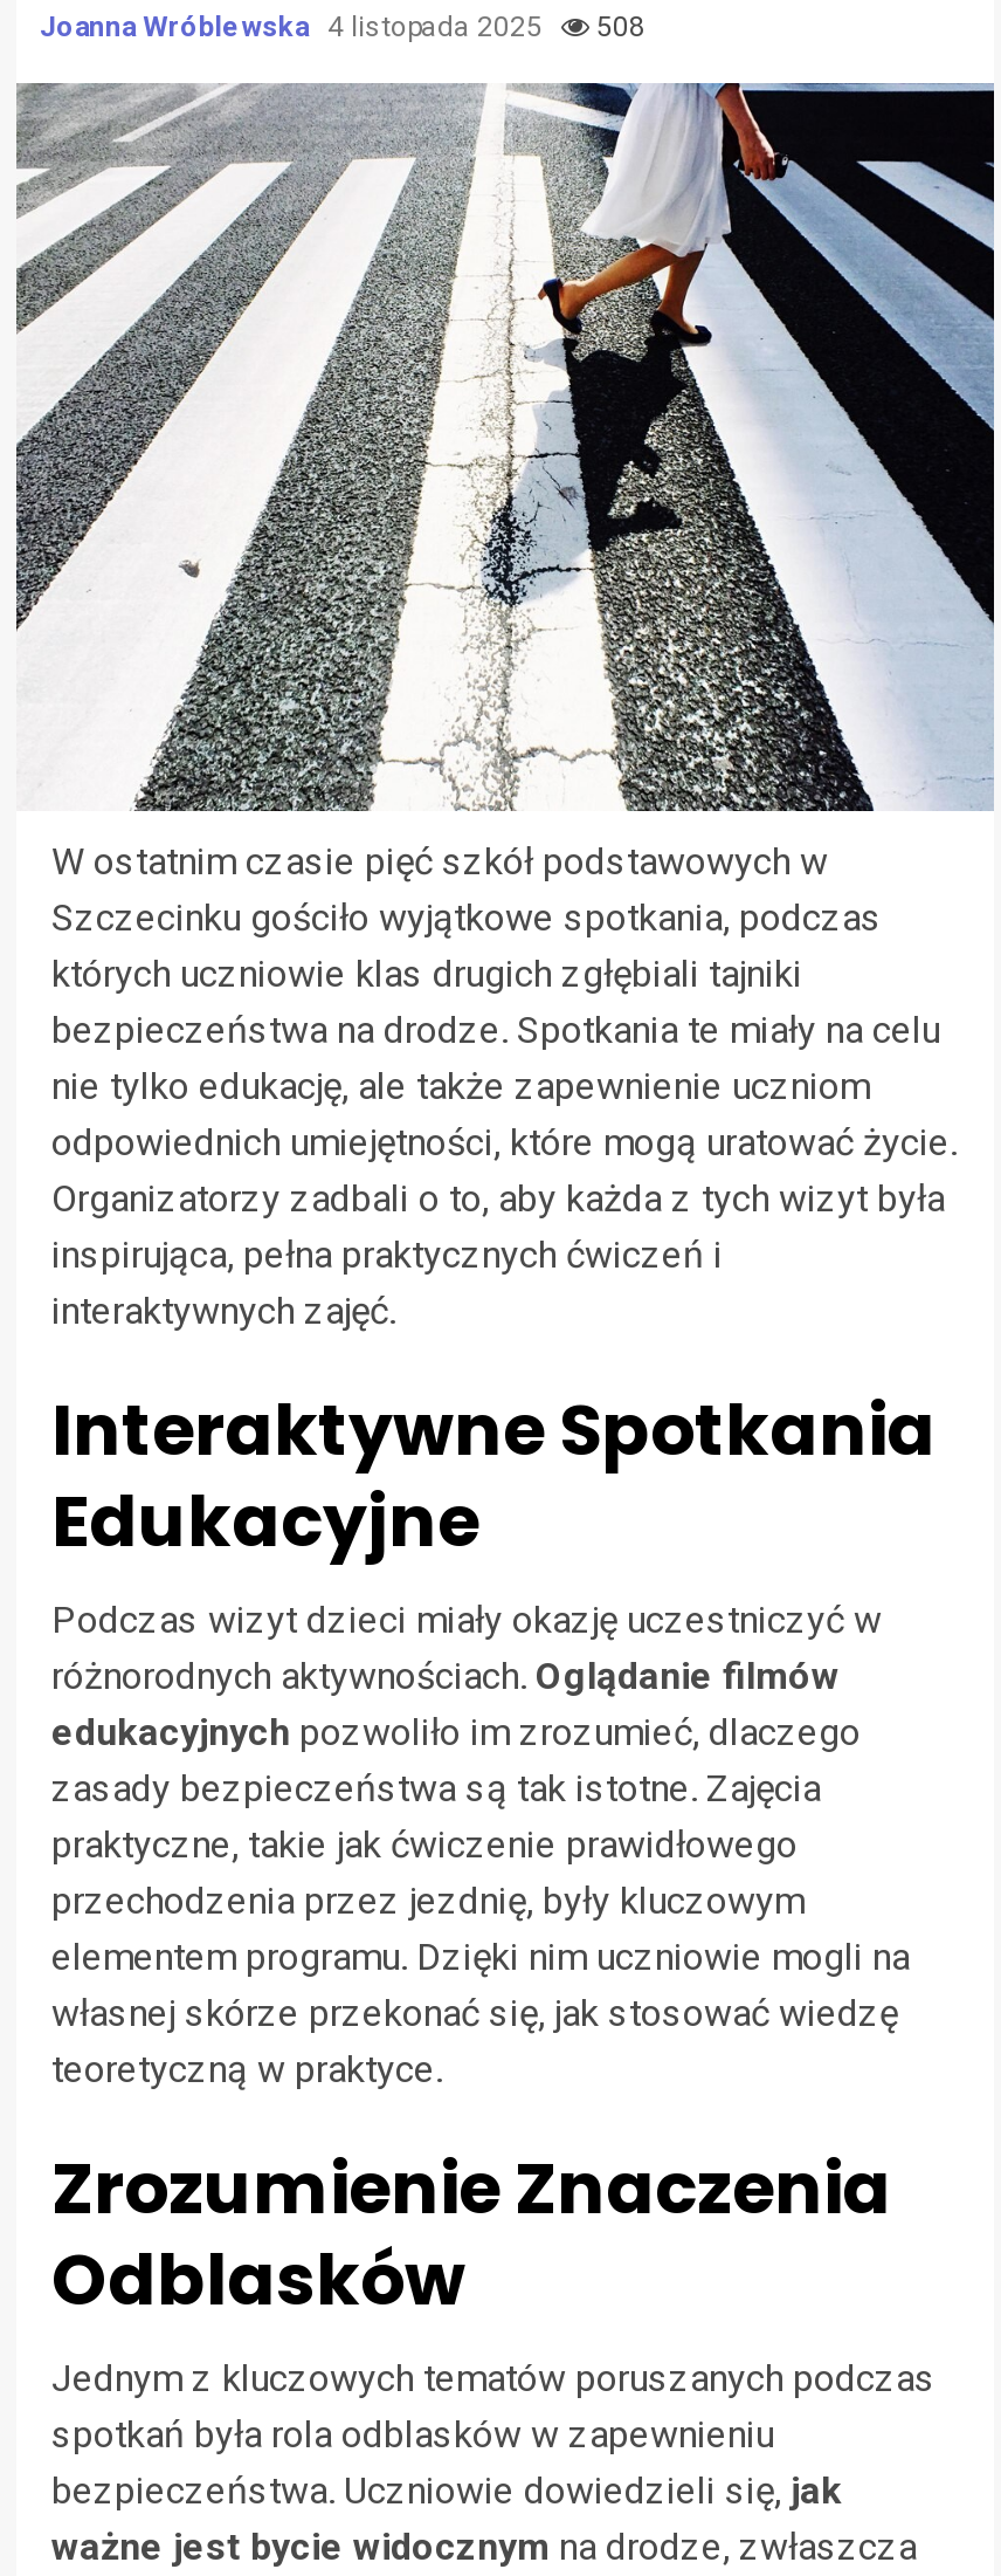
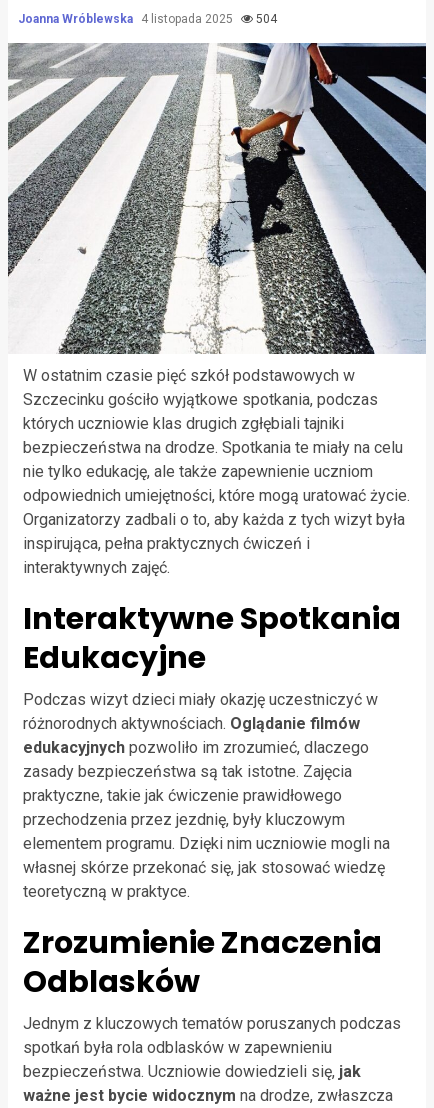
[40,11,646,43] Joanna Wróblewska 4 listopada 2025 508 -> [18,12,277,26] Joanna Wróblewska 4 listopada 2025 504

